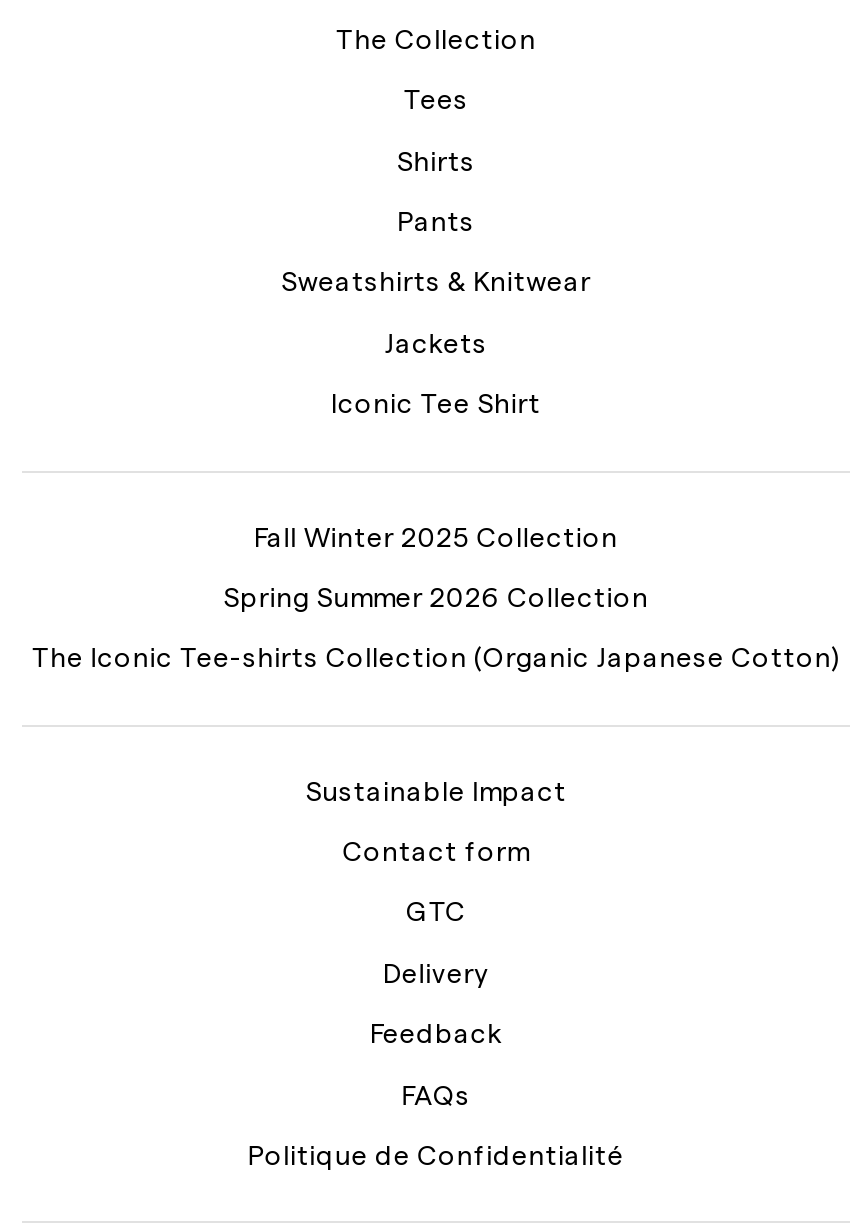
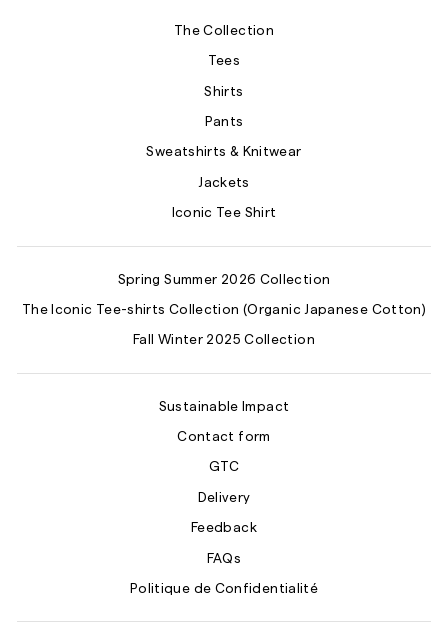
moved [254,524,618,552] -> [133,333,315,347]: Fall Winter 2025 Collection
moved [32,585,840,674] -> [22,272,426,317]: Spring Summer 2026 Collection | The Iconic Tee-shirts Collection (Organic Japanese Cotton)

